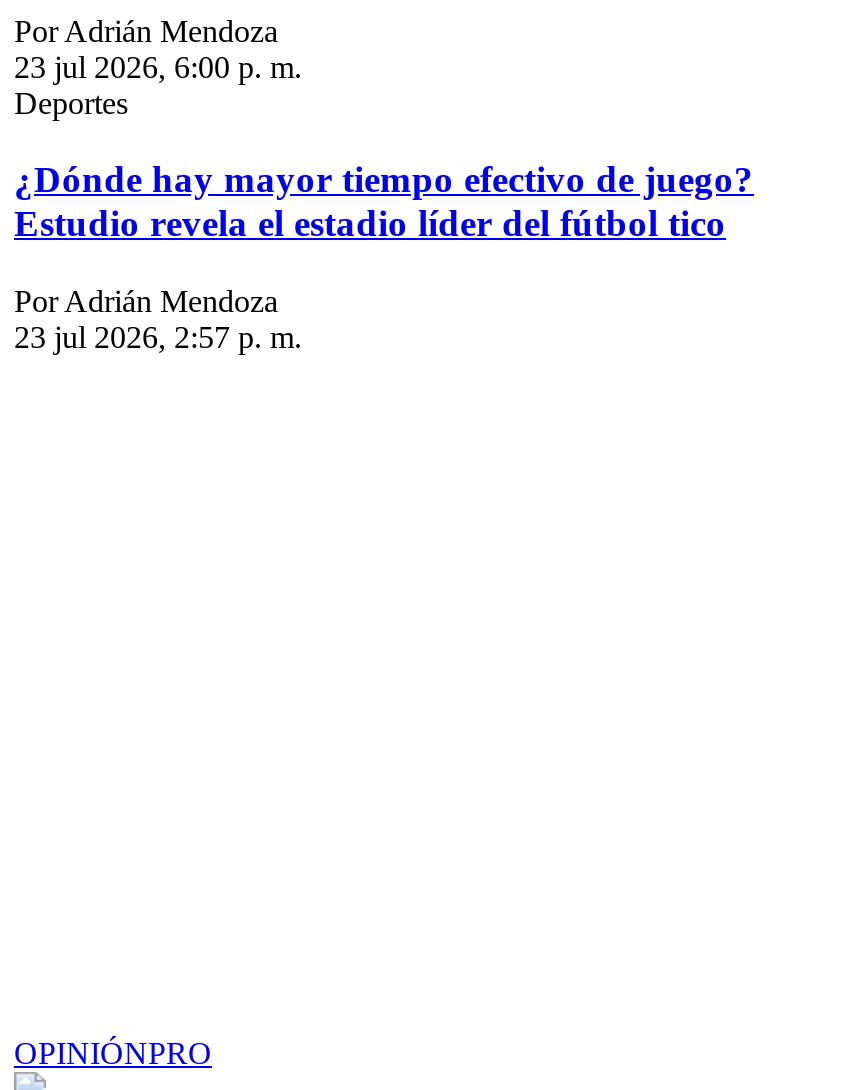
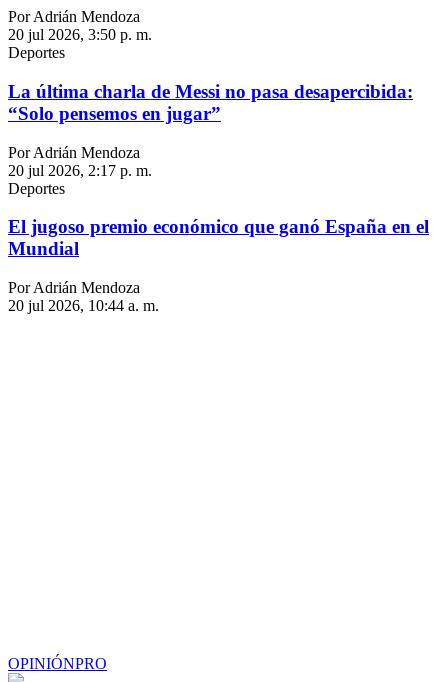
[14,49,302,83] 23 jul 2026, 6:00 p. m. -> [8,26,152,43] 20 jul 2026, 3:50 p. m.
[14,159,754,245] ¿Dónde hay mayor tiempo efectivo de juego? | Estudio revela el estadio líder del fútbol tico -> [8,81,413,124] La última charla de Messi no pasa desapercibida: | “Solo pensemos en jugar”
[14,320,302,354] 23 jul 2026, 2:57 p. m. -> [8,162,429,314] 20 jul 2026, 2:17 p. m. | Deportes | El jugoso premio económico que ganó España en el | Mundial | Por Adrián Mendoza | 20 jul 2026, 10:44 a. m.

